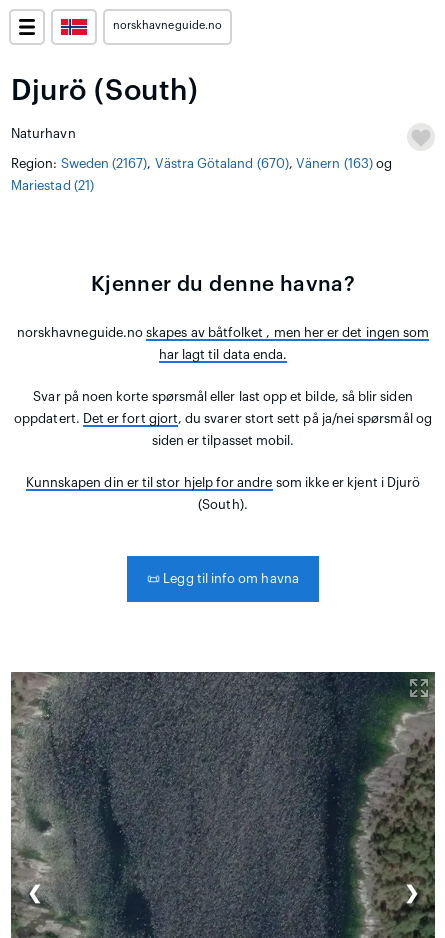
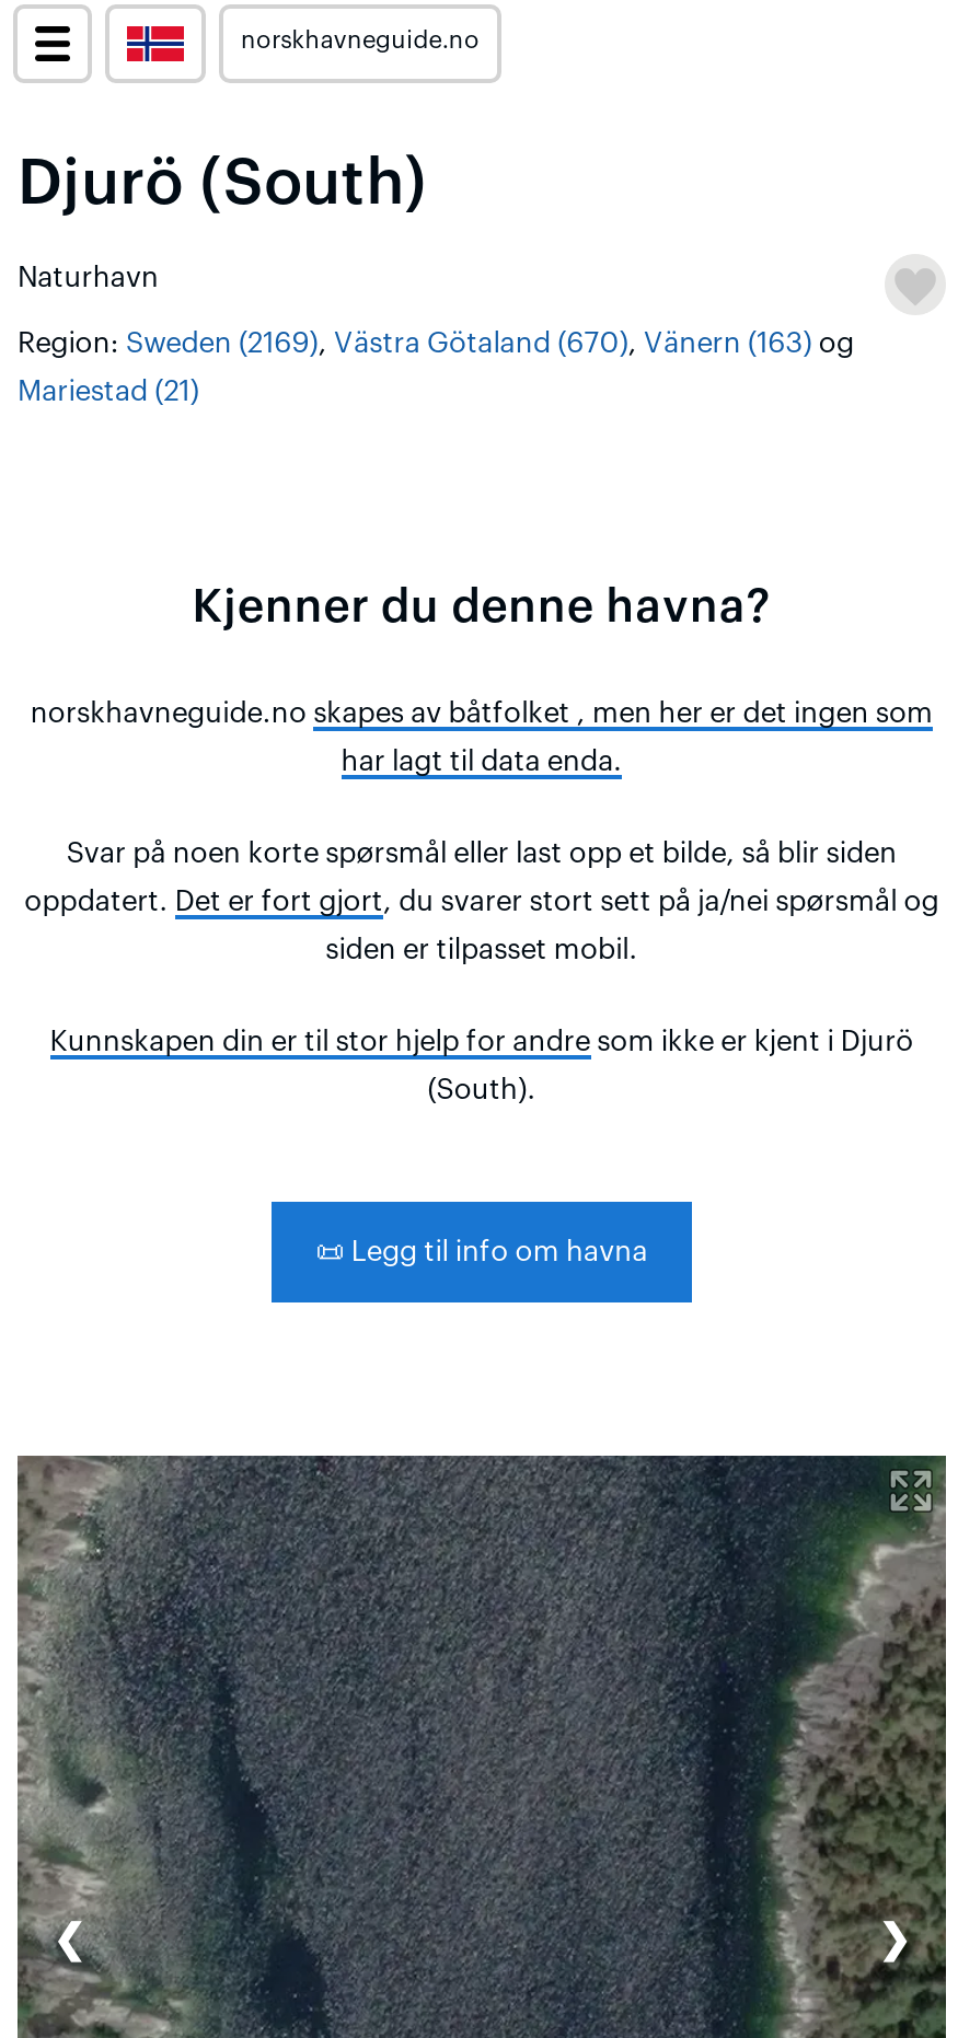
[11,157,392,170] Region: Sweden (2167), Västra Götaland (670), Vänern (163) og -> [18,328,854,357] Region: Sweden (2169), Västra Götaland (670), Vänern (163) og

